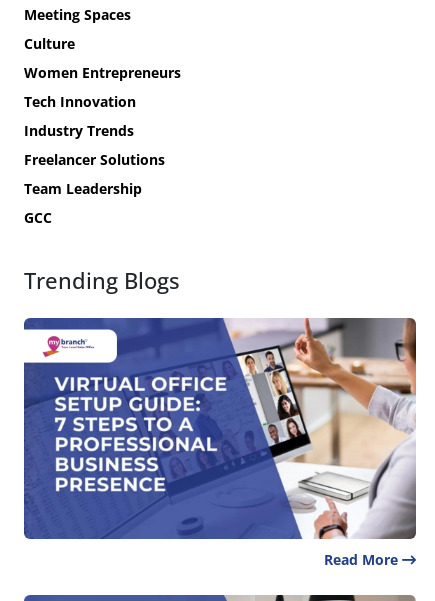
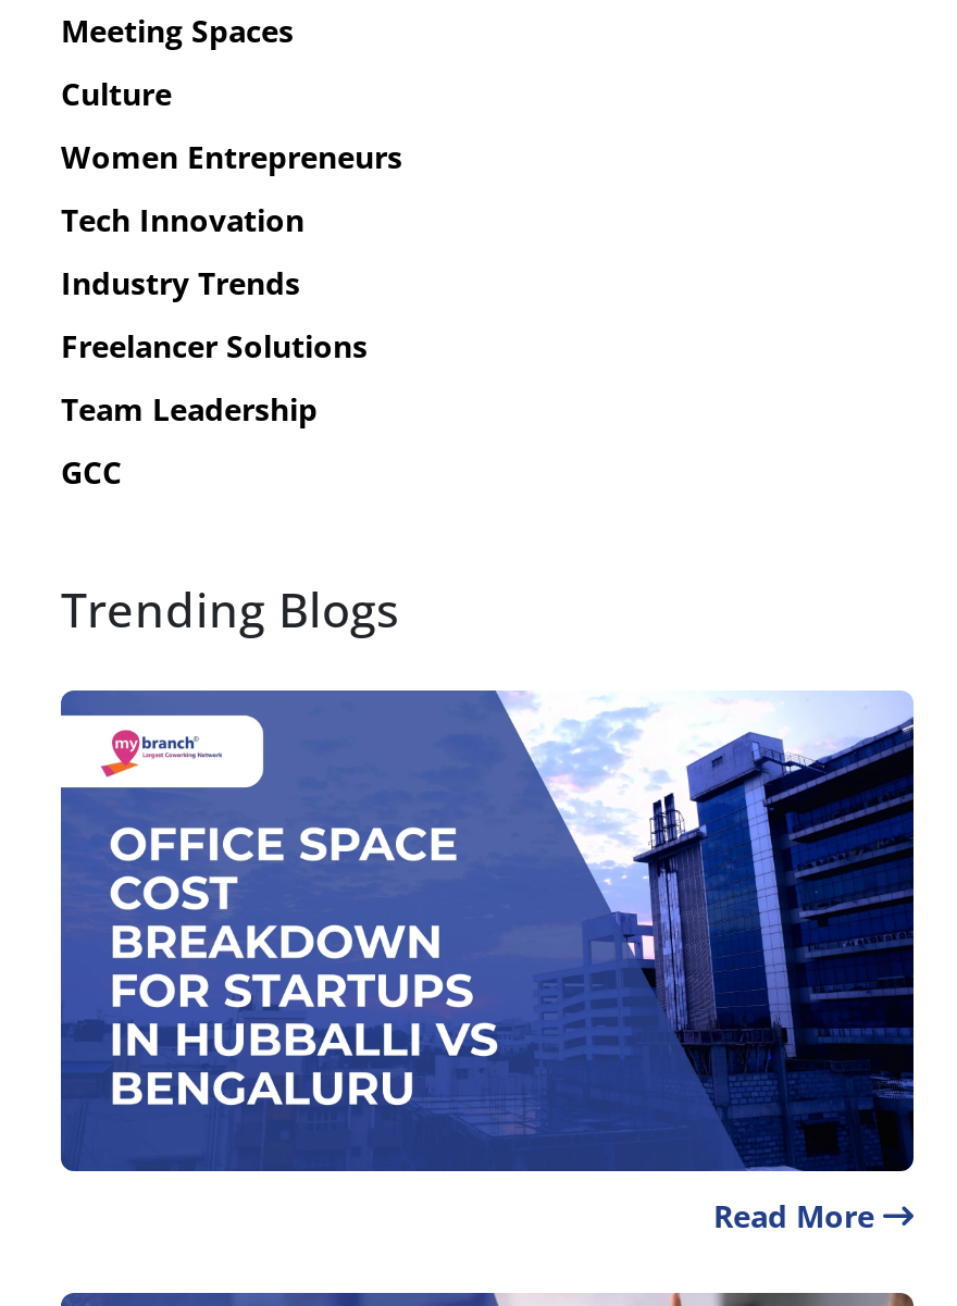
[24,317,417,540] [image] -> [61,691,916,1173] [image]

